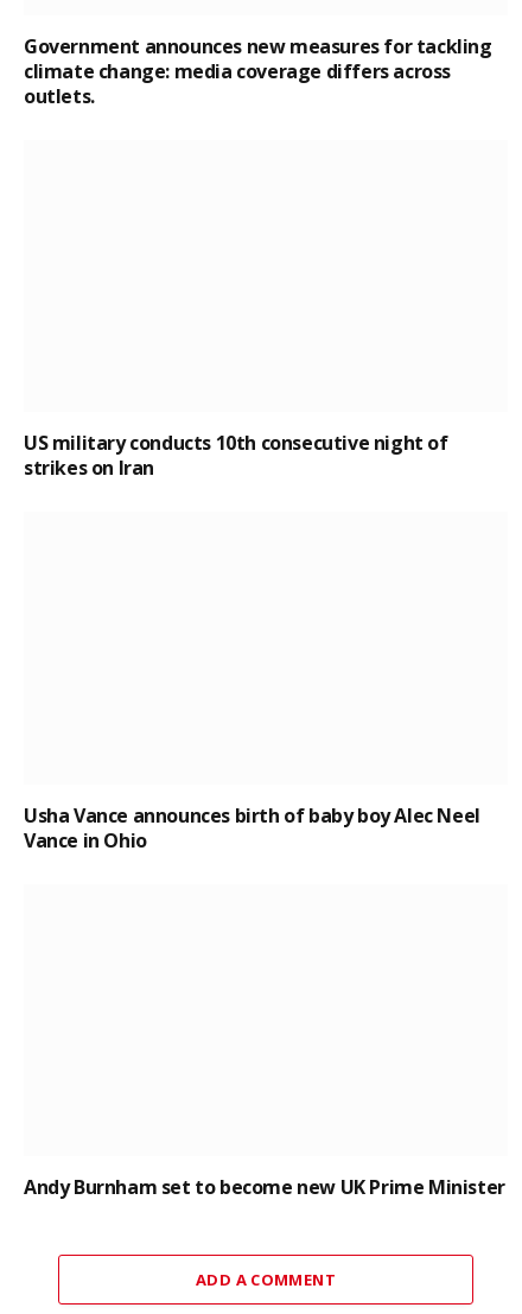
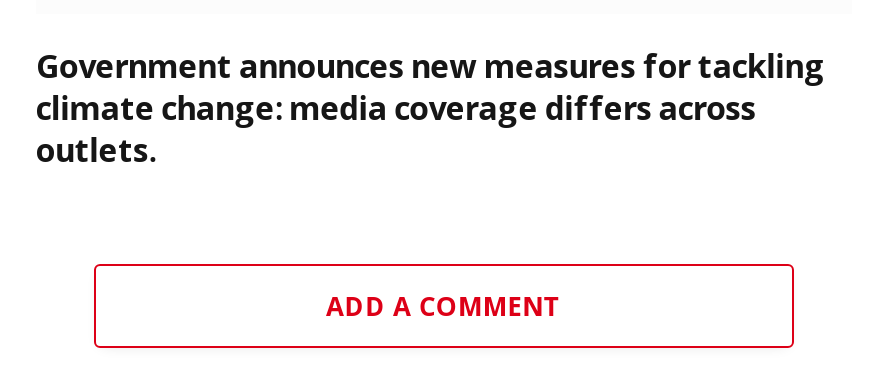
[24,430,448,481] US military conducts 10th consecutive night of | strikes on Iran -> none
[24,802,480,853] Usha Vance announces birth of baby boy Alec Neel | Vance in Ohio -> none
[24,1174,505,1200] Andy Burnham set to become new UK Prime Minister -> none

